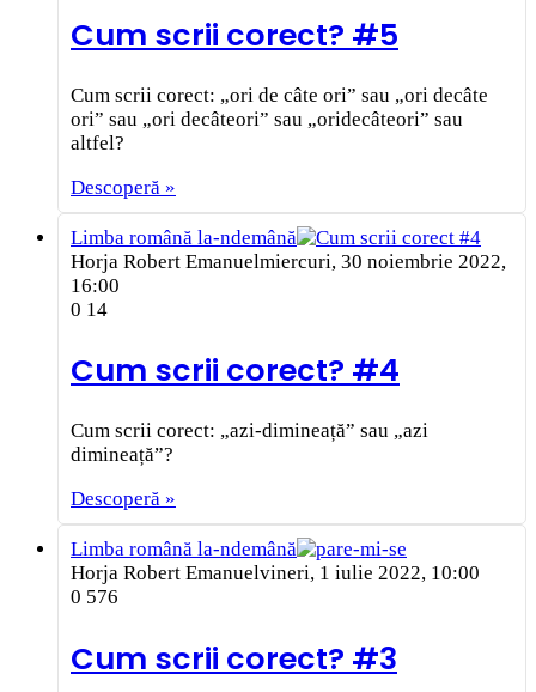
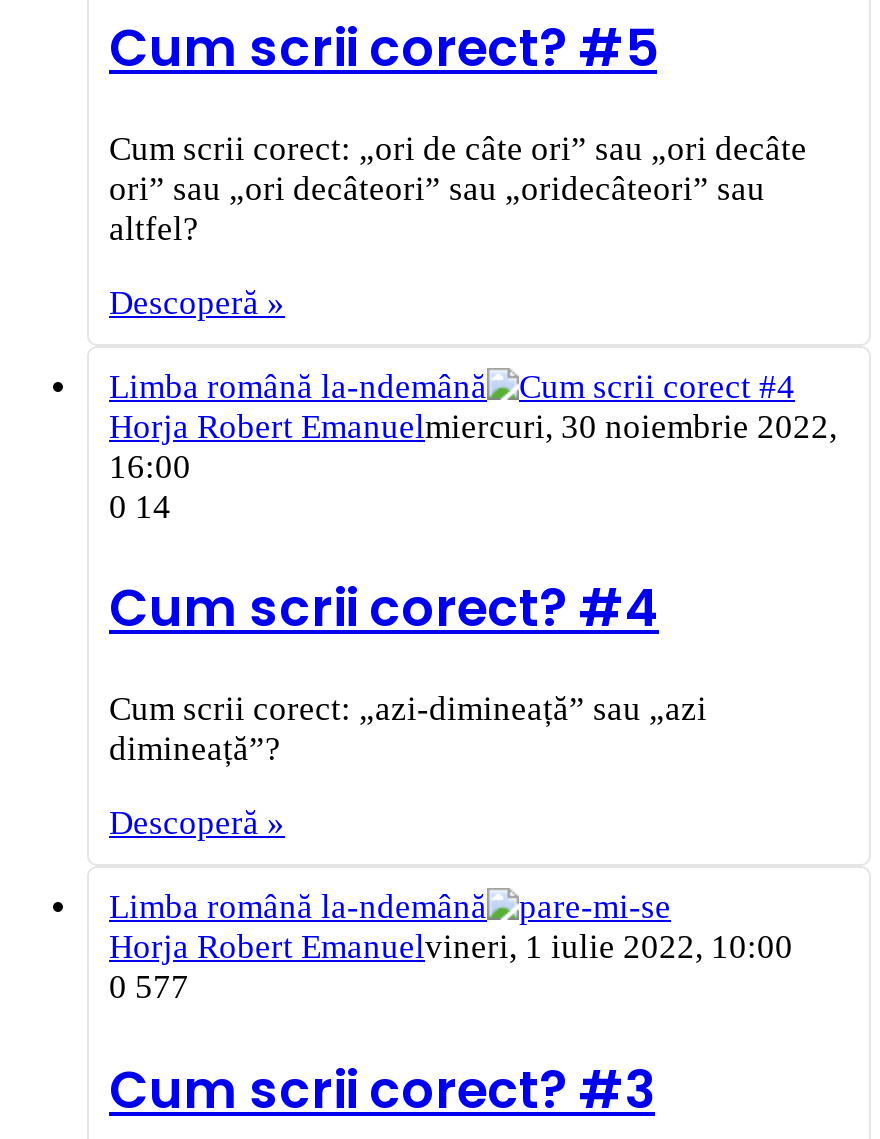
[71,586,118,609] 0 576 -> [109,969,189,1007] 0 577

